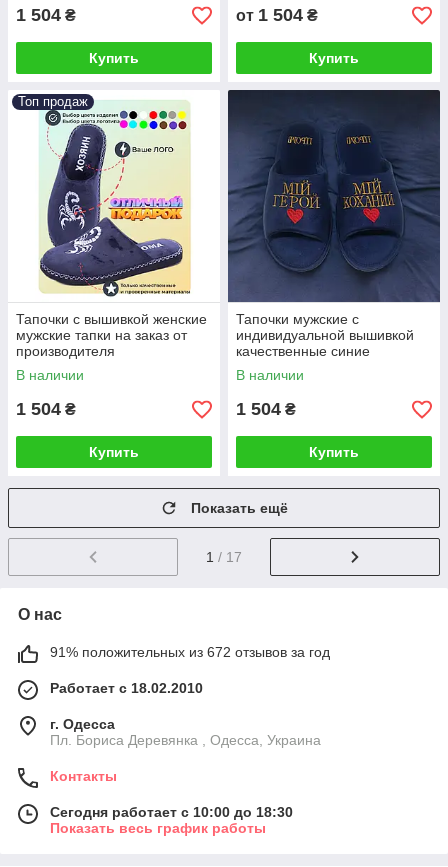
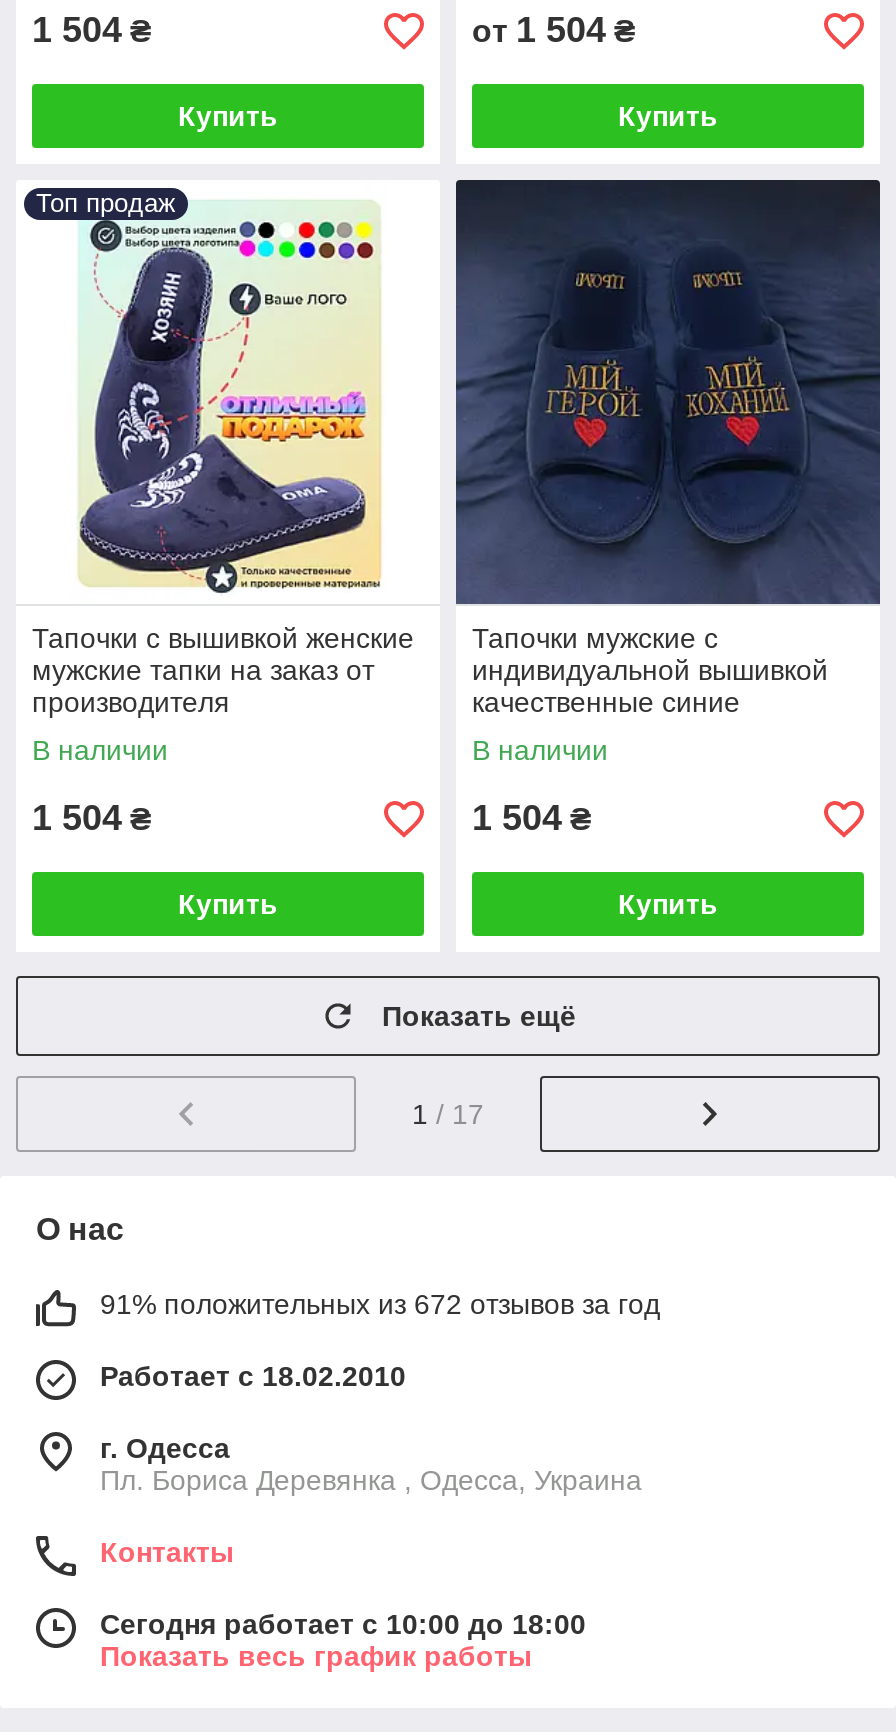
[50,804,293,820] Сегодня работает с 10:00 до 18:30 -> [100,1608,586,1640] Сегодня работает с 10:00 до 18:00

